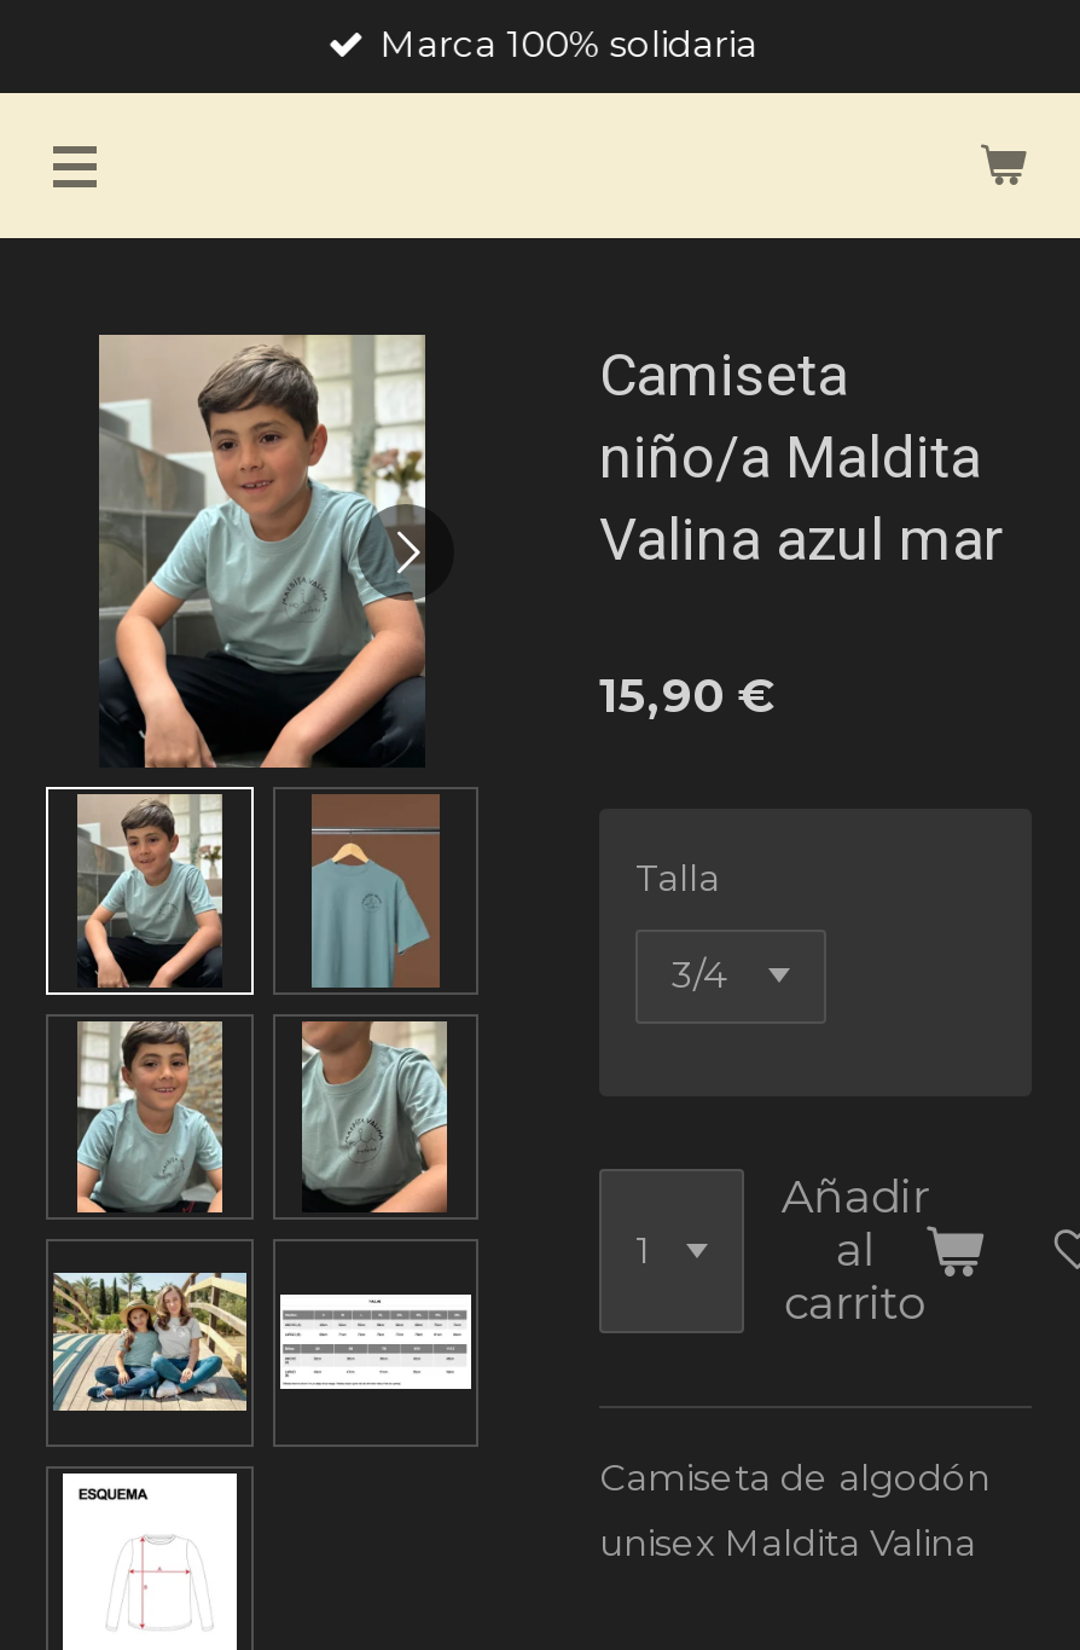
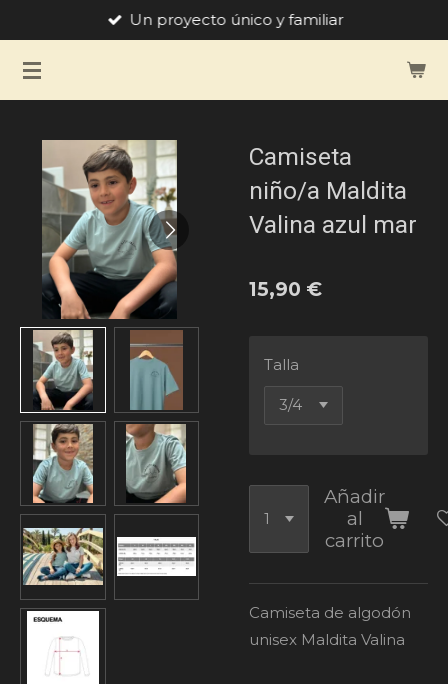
[380,19,757,65] Marca 100% solidaria -> [129,9,343,28] Un proyecto único y familiar

